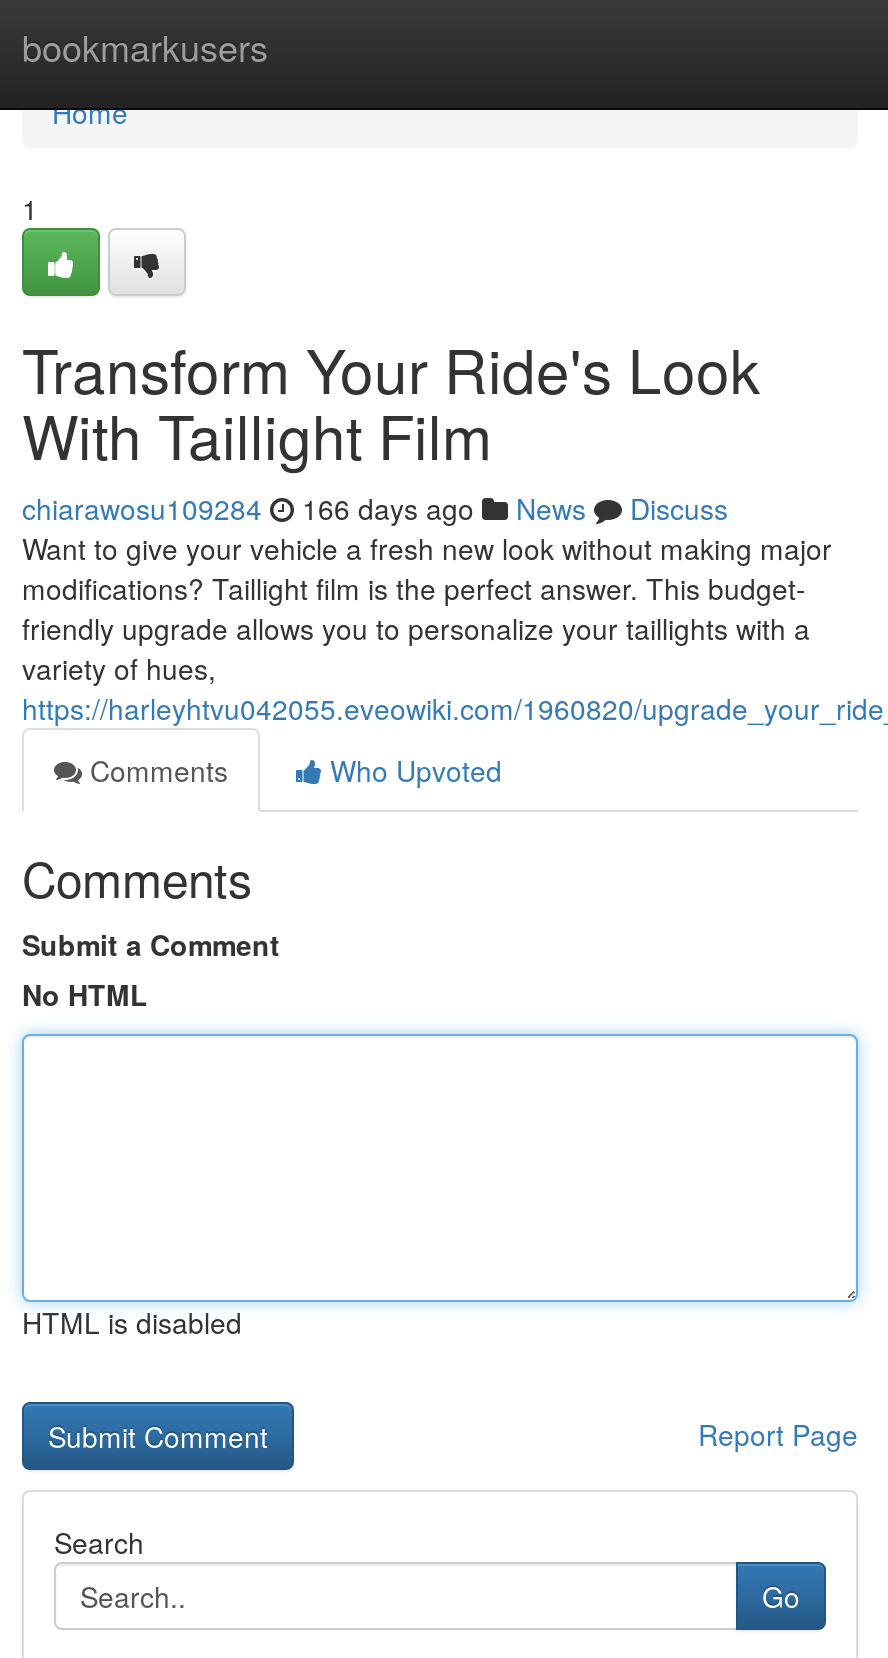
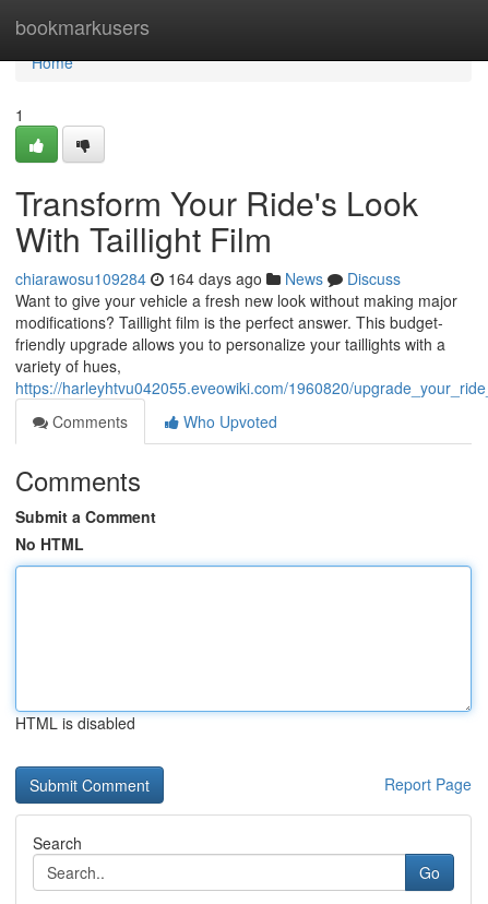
[22,488,728,528] chiarawosu109284 166 days ago News Discuss -> [15,267,401,289] chiarawosu109284 164 days ago News Discuss

